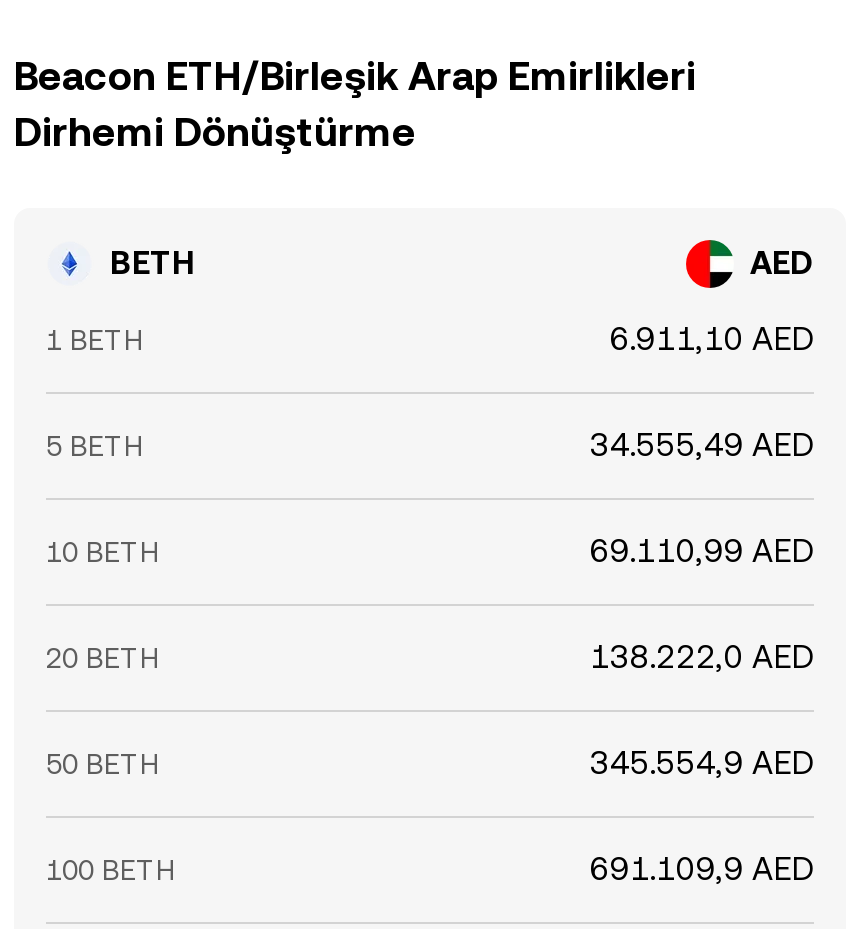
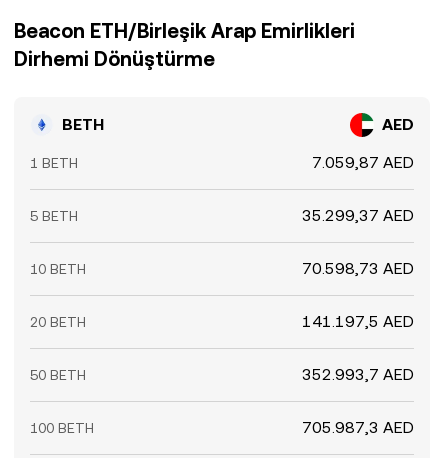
[610,320,814,358] 6.911,10 AED -> [312,153,414,172] 7.059,87 AED
[590,426,814,464] 34.555,49 AED -> [302,206,414,225] 35.299,37 AED
[590,532,814,570] 69.110,99 AED -> [302,259,414,278] 70.598,73 AED
[590,638,814,676] 138.222,0 AED -> [302,312,414,331] 141.197,5 AED
[590,744,814,782] 345.554,9 AED -> [302,365,414,384] 352.993,7 AED
[590,850,814,888] 691.109,9 AED -> [302,418,414,437] 705.987,3 AED

